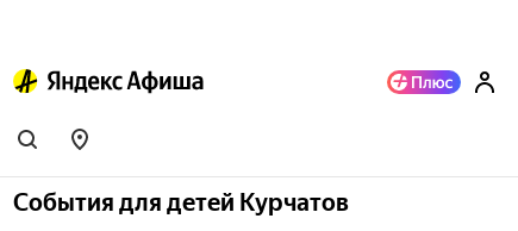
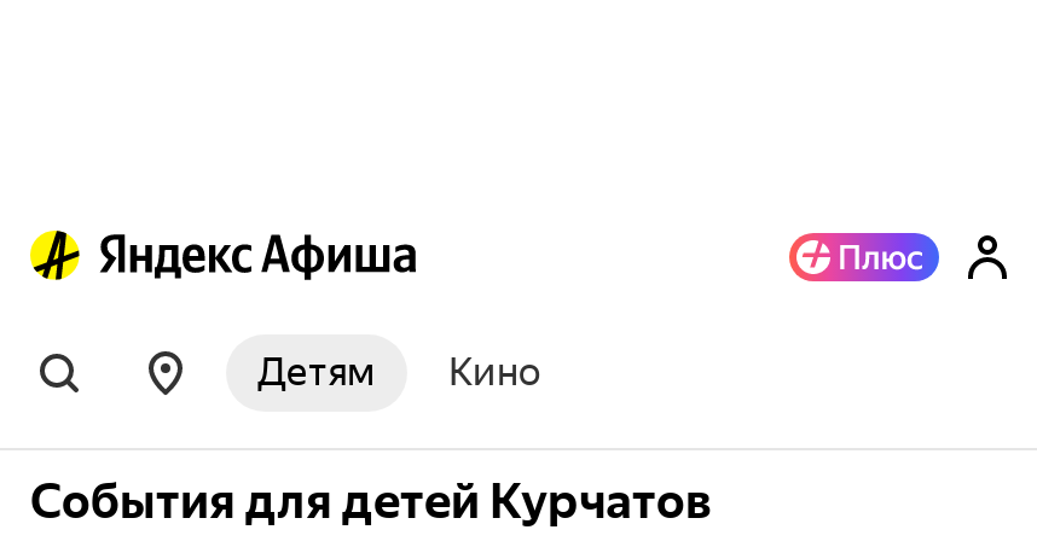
none -> [257,349,540,395] Детям | Кино

